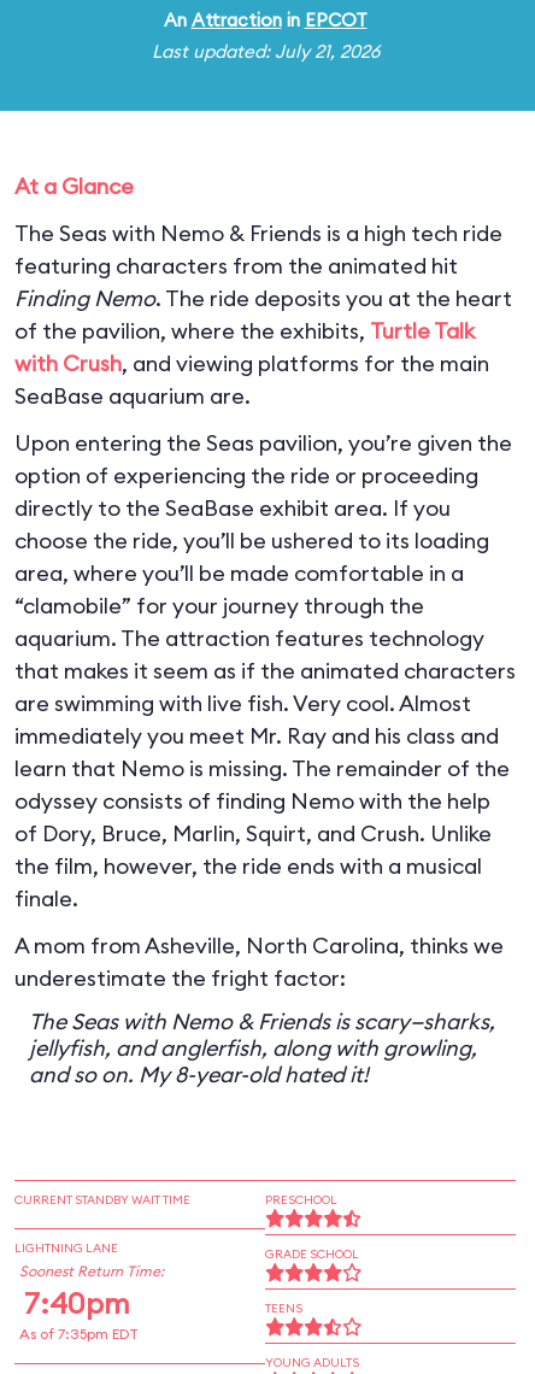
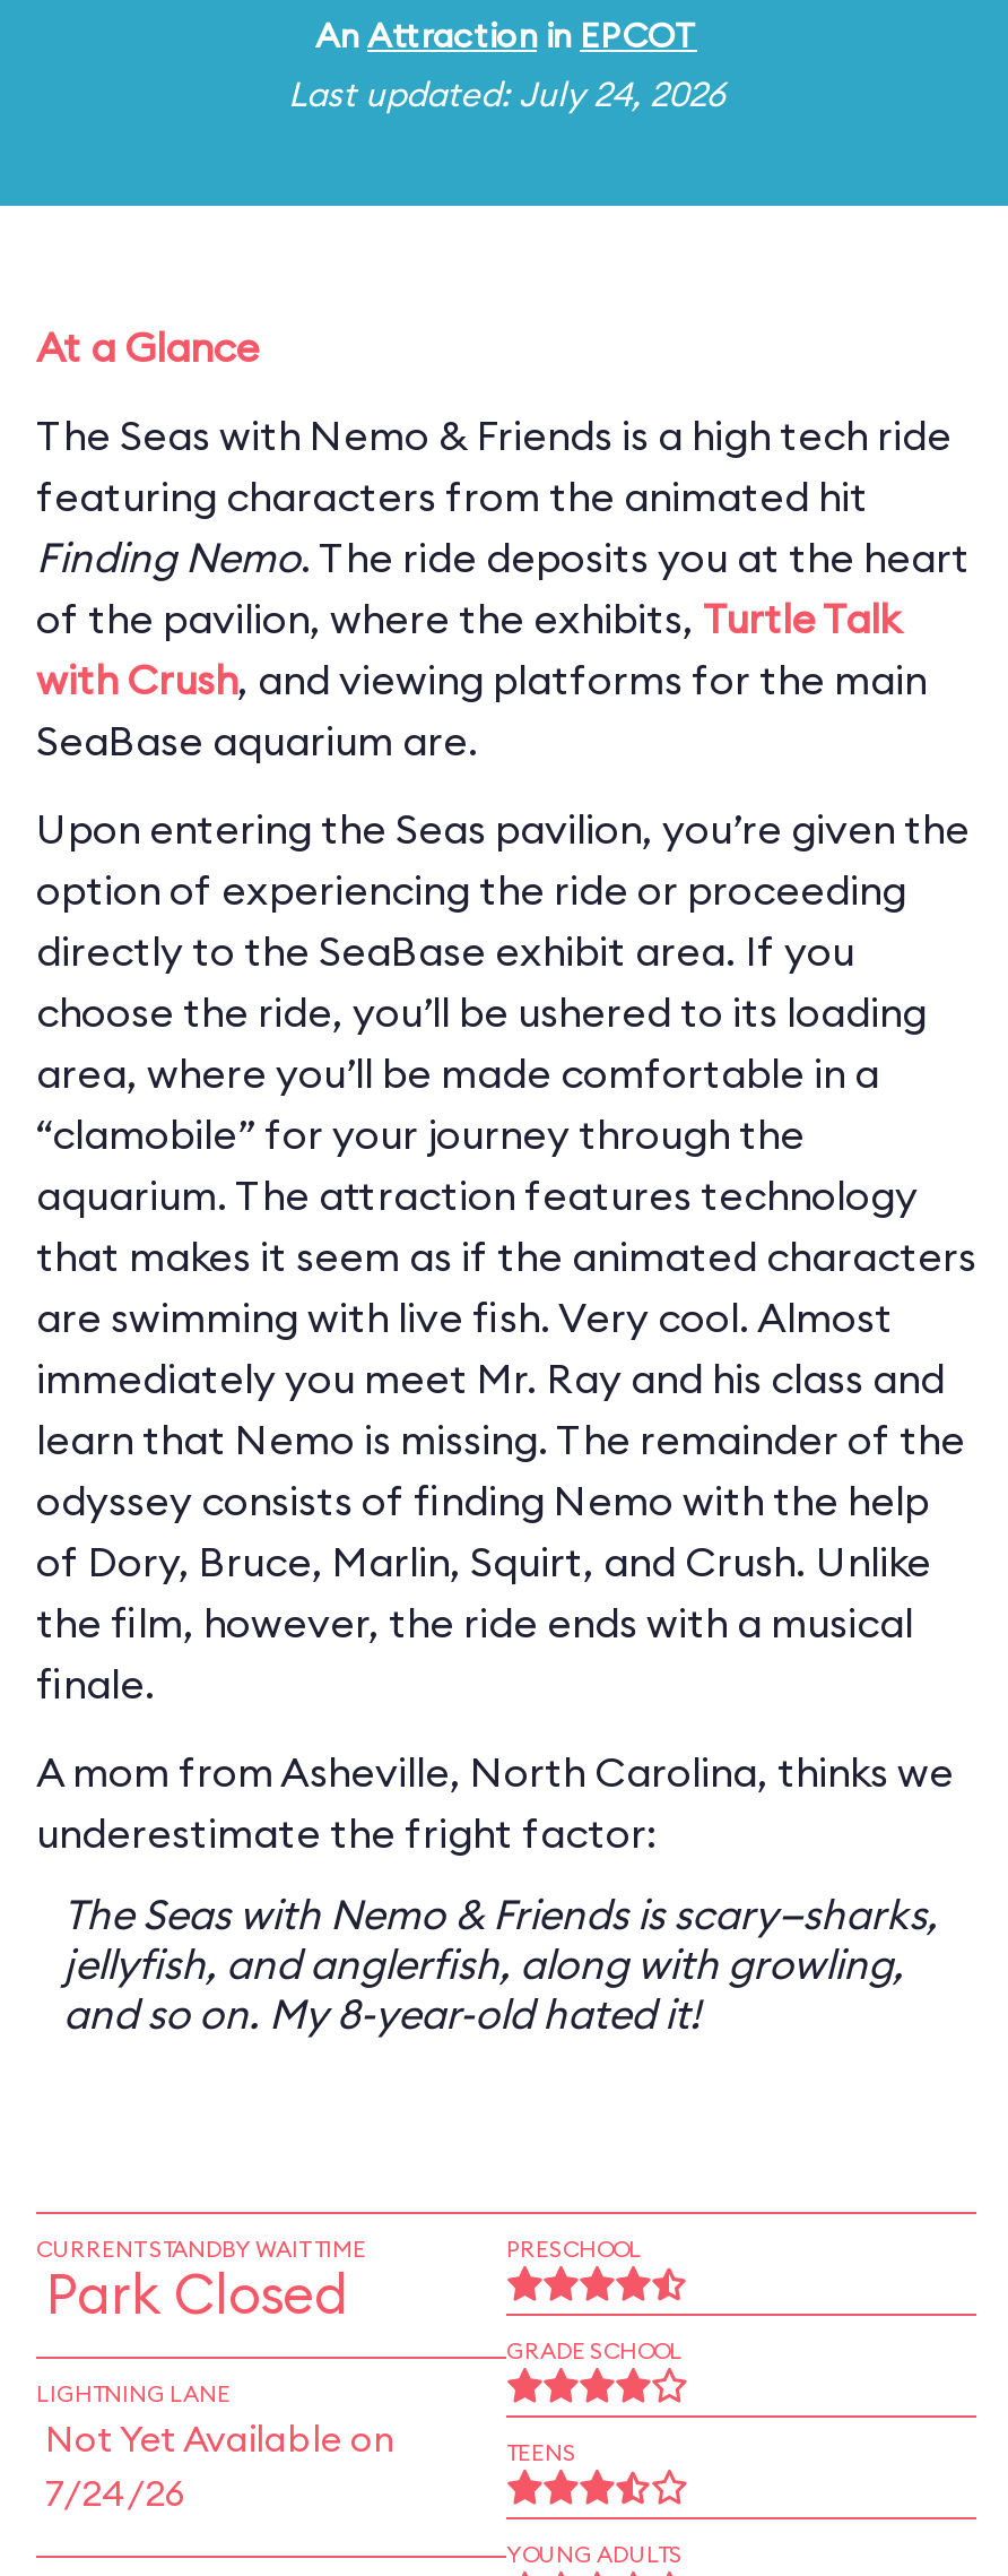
[151,40,379,63] Last updated: July 21, 2026 -> [288,72,724,115] Last updated: July 24, 2026
none -> [45,2259,348,2327] Park Closed
moved [14,1240,118,1256] -> [36,2379,231,2409]: LIGHTNING LANE
[19,1262,164,1343] Soonest Return Time: | 7:40pm | As of 7:35pm EDT -> [45,2415,396,2515] Not Yet Available on | 7/24/26

